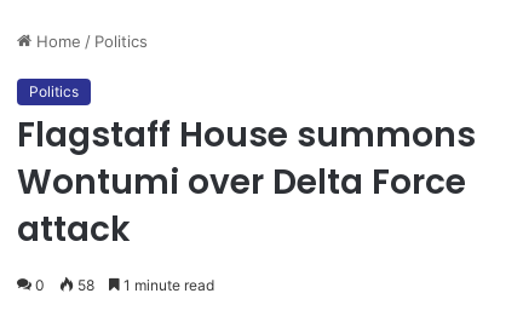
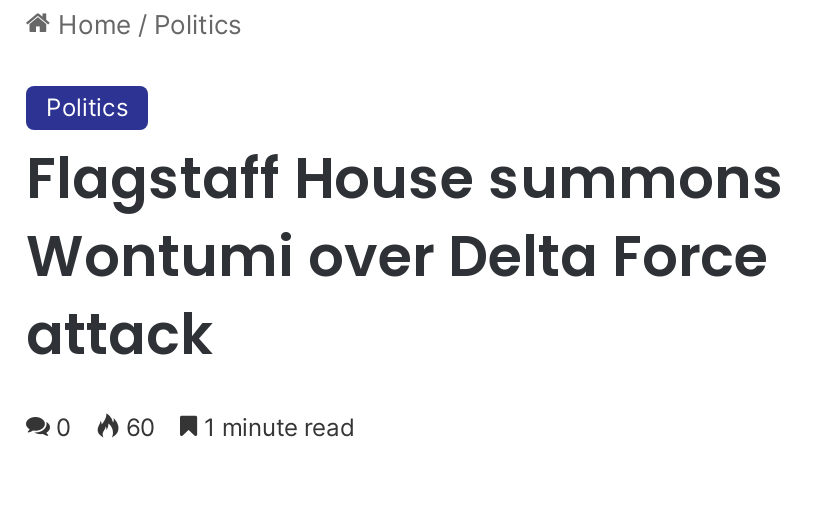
[35,276,214,294] 0 58 1 minute read -> [56,412,354,442] 0 60 1 minute read

